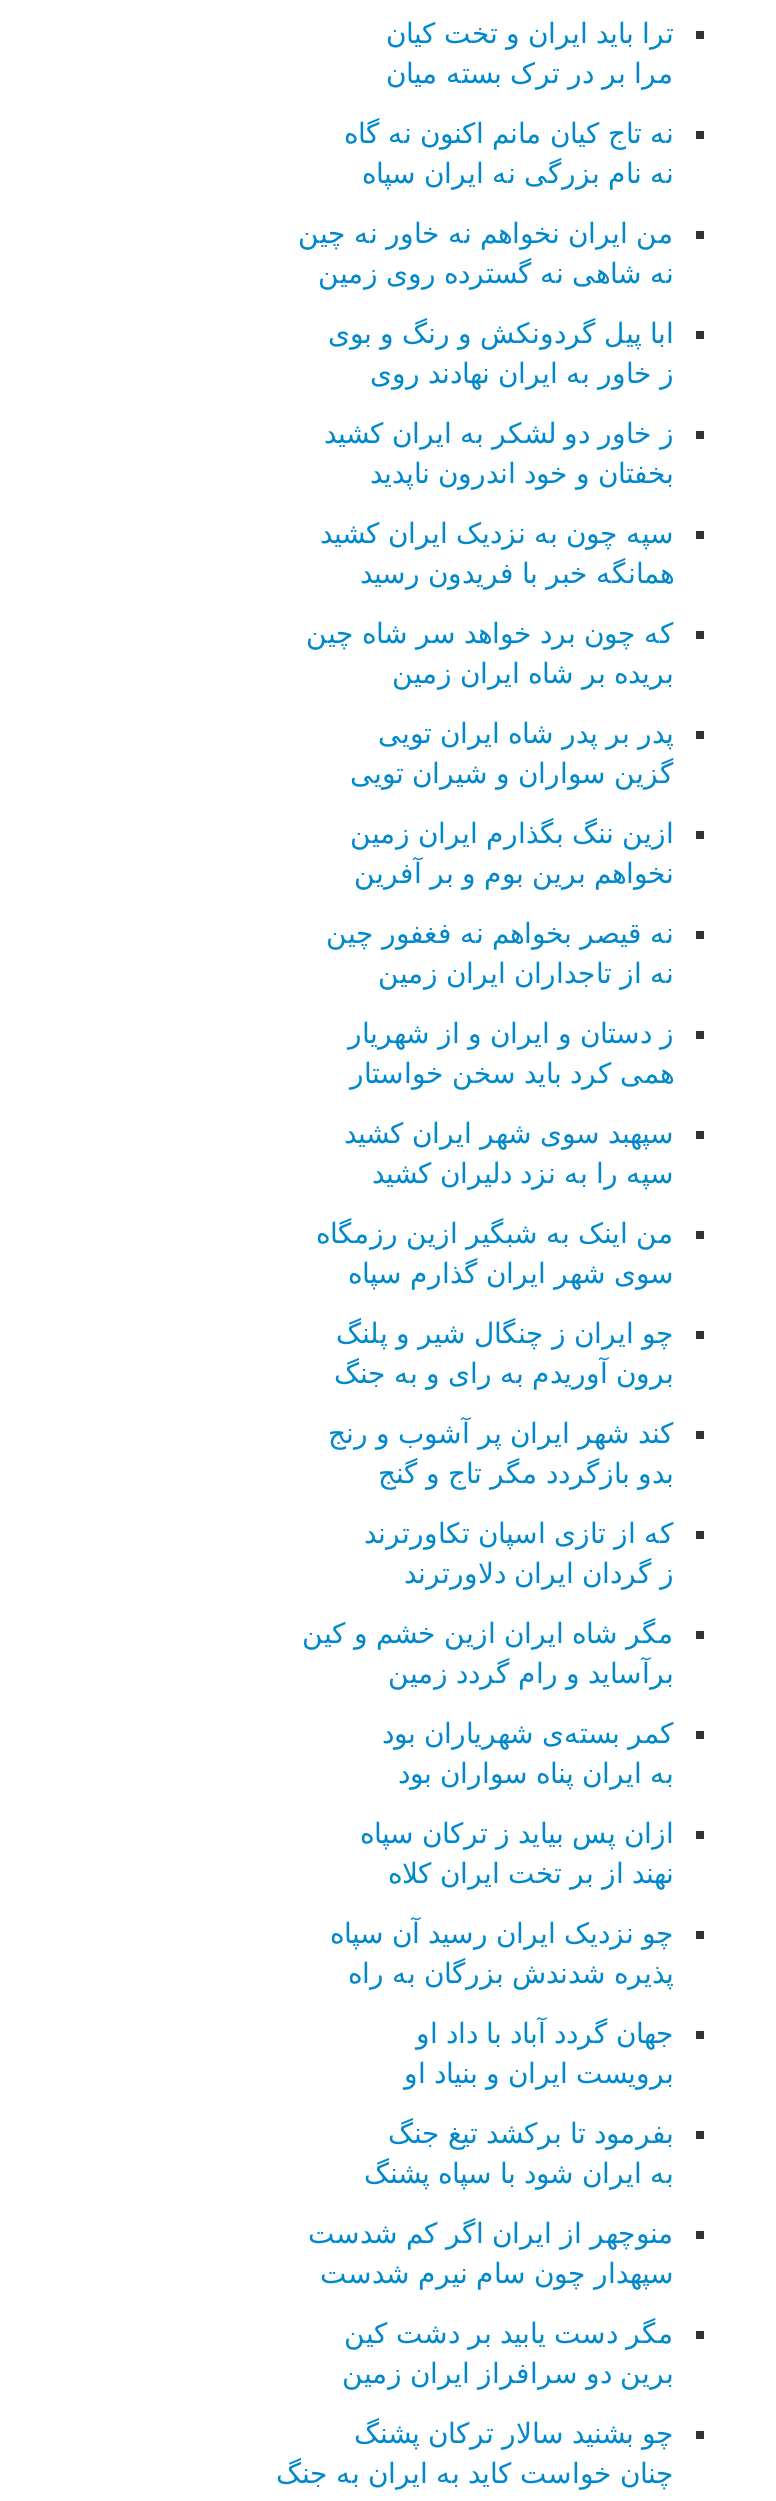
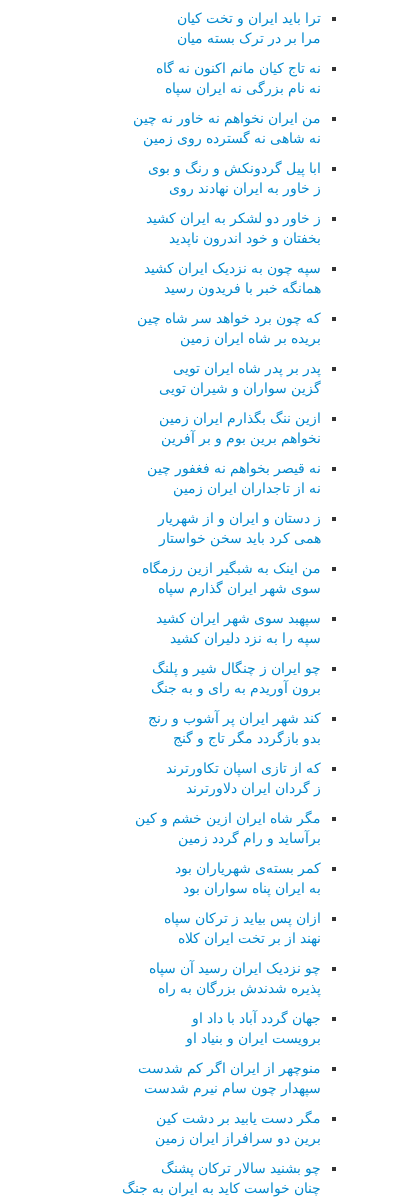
moved [344,1117,674,1189] -> [156,610,321,646]: سپهبد سوی شهر ایران کشید | سپه را به نزد دلیران کشید
[364,2117,674,2189] بفرمود تا برکشد تیغ جنگ | به ایران شود با سپاه پشنگ -> none

